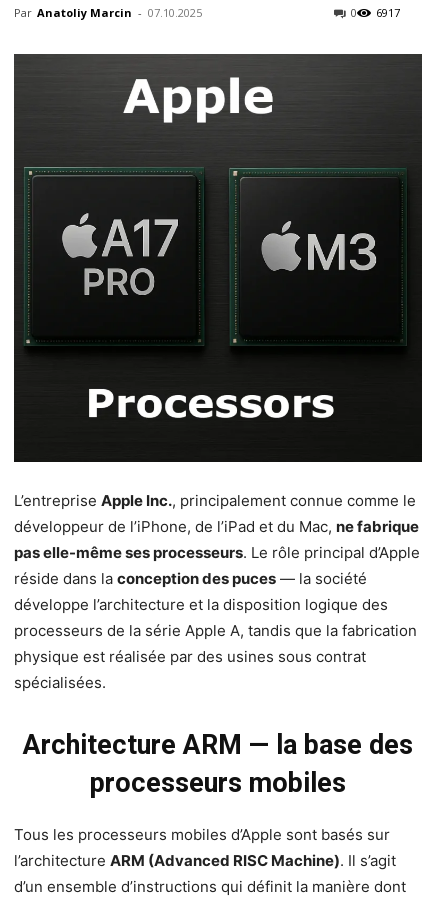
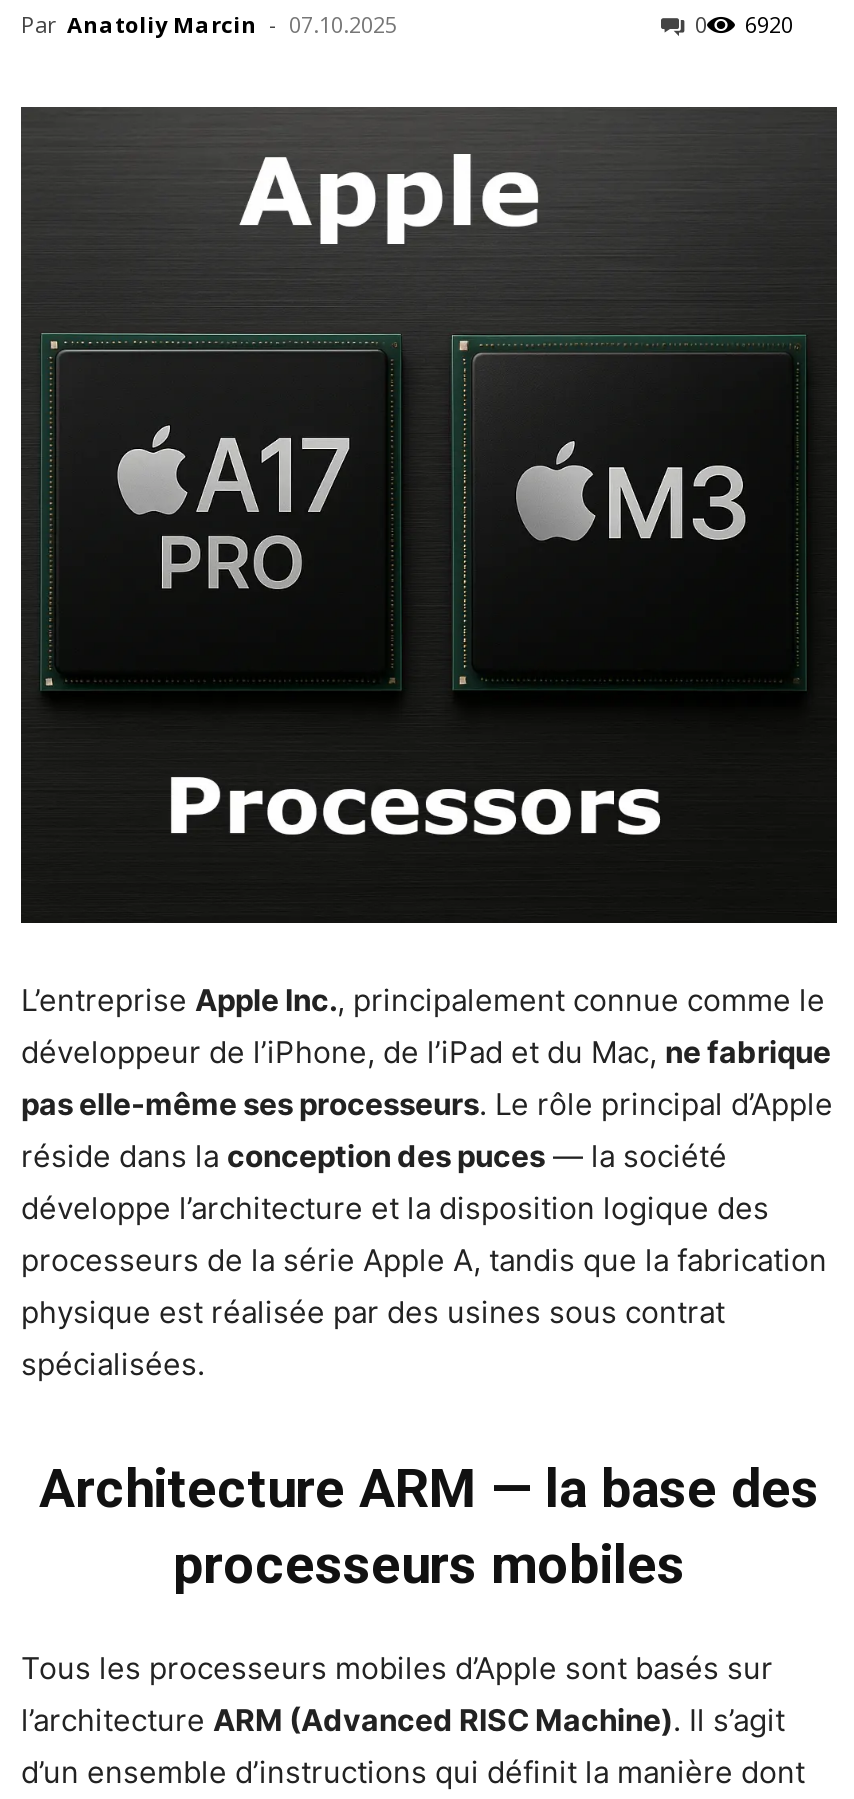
[351,5,400,20] 0 6917 -> [695,9,793,39] 0 6920

